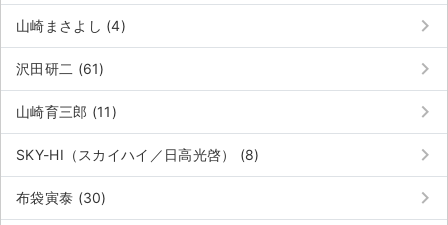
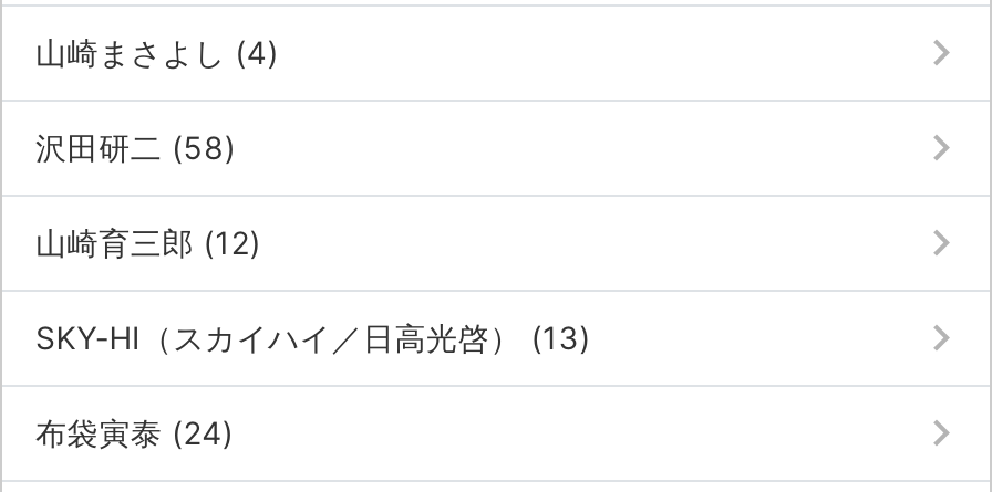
[16,60,105,77] 沢田研二 (61) -> [35,129,236,167] 沢田研二 (58)
[16,103,117,120] 山崎育三郎 (11) -> [35,224,261,262] 山崎育三郎 (12)
[16,146,260,163] SKY-HI（スカイハイ／日高光啓） (8) -> [35,320,591,357] SKY-HI（スカイハイ／日高光啓） (13)
[16,189,107,206] 布袋寅泰 (30) -> [35,415,234,452] 布袋寅泰 (24)

